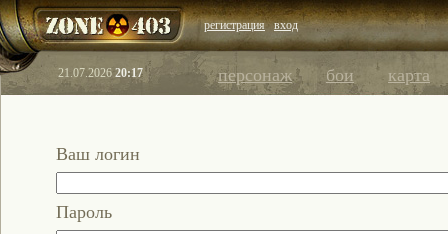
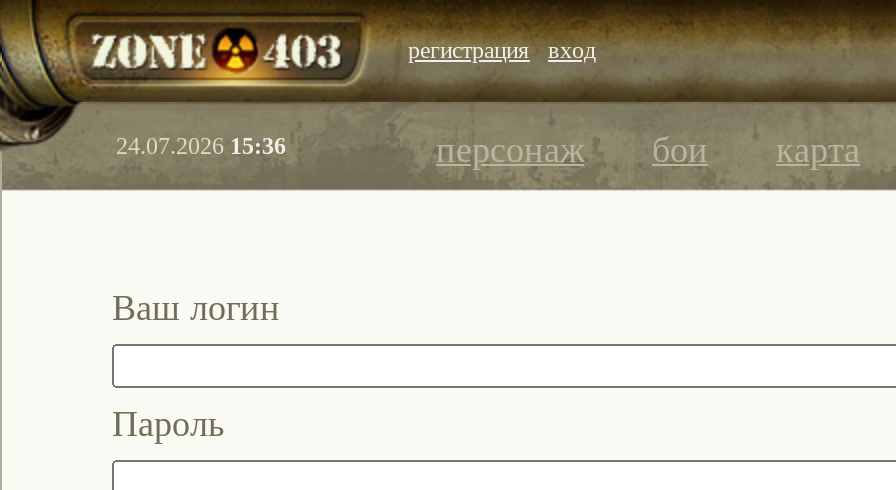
[58,66,143,80] 21.07.2026 20:17 -> [116,132,286,160] 24.07.2026 15:36

